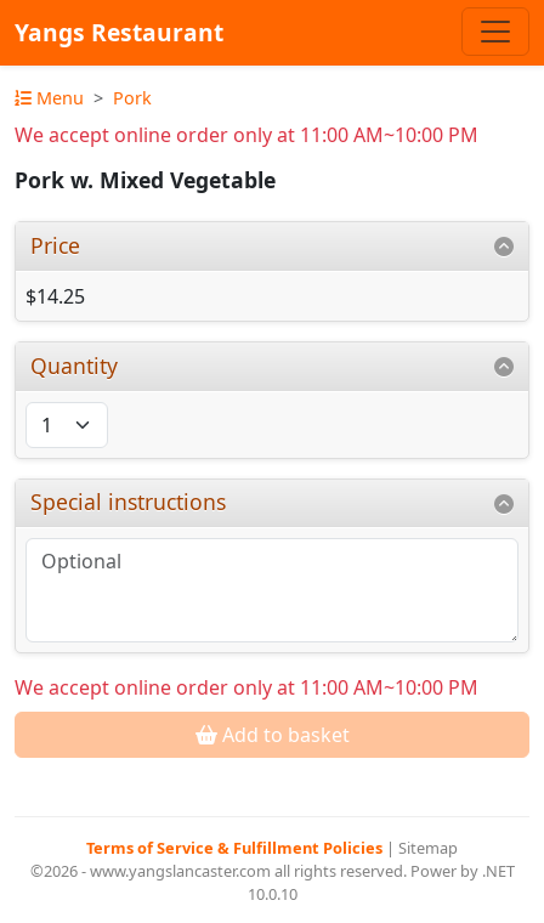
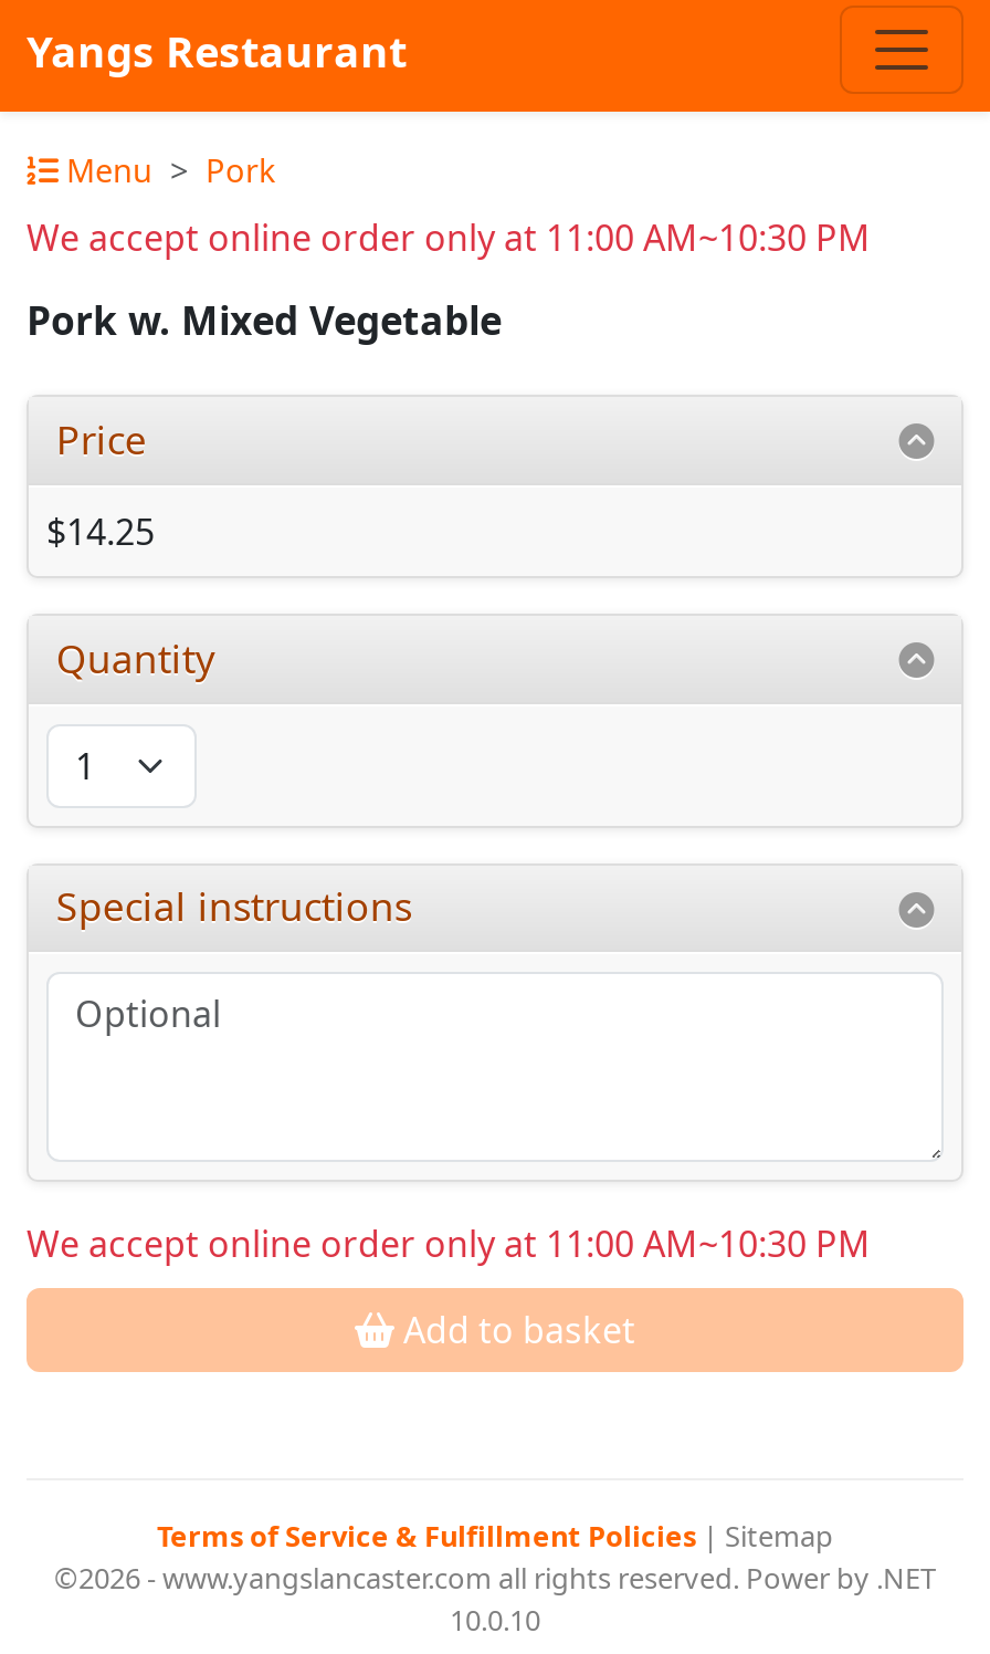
[15,121,478,148] We accept online order only at 11:00 AM~10:00 PM -> [27,213,871,262] We accept online order only at 11:00 AM~10:30 PM
[15,674,478,701] We accept online order only at 11:00 AM~10:00 PM -> [27,1220,871,1269] We accept online order only at 11:00 AM~10:30 PM

